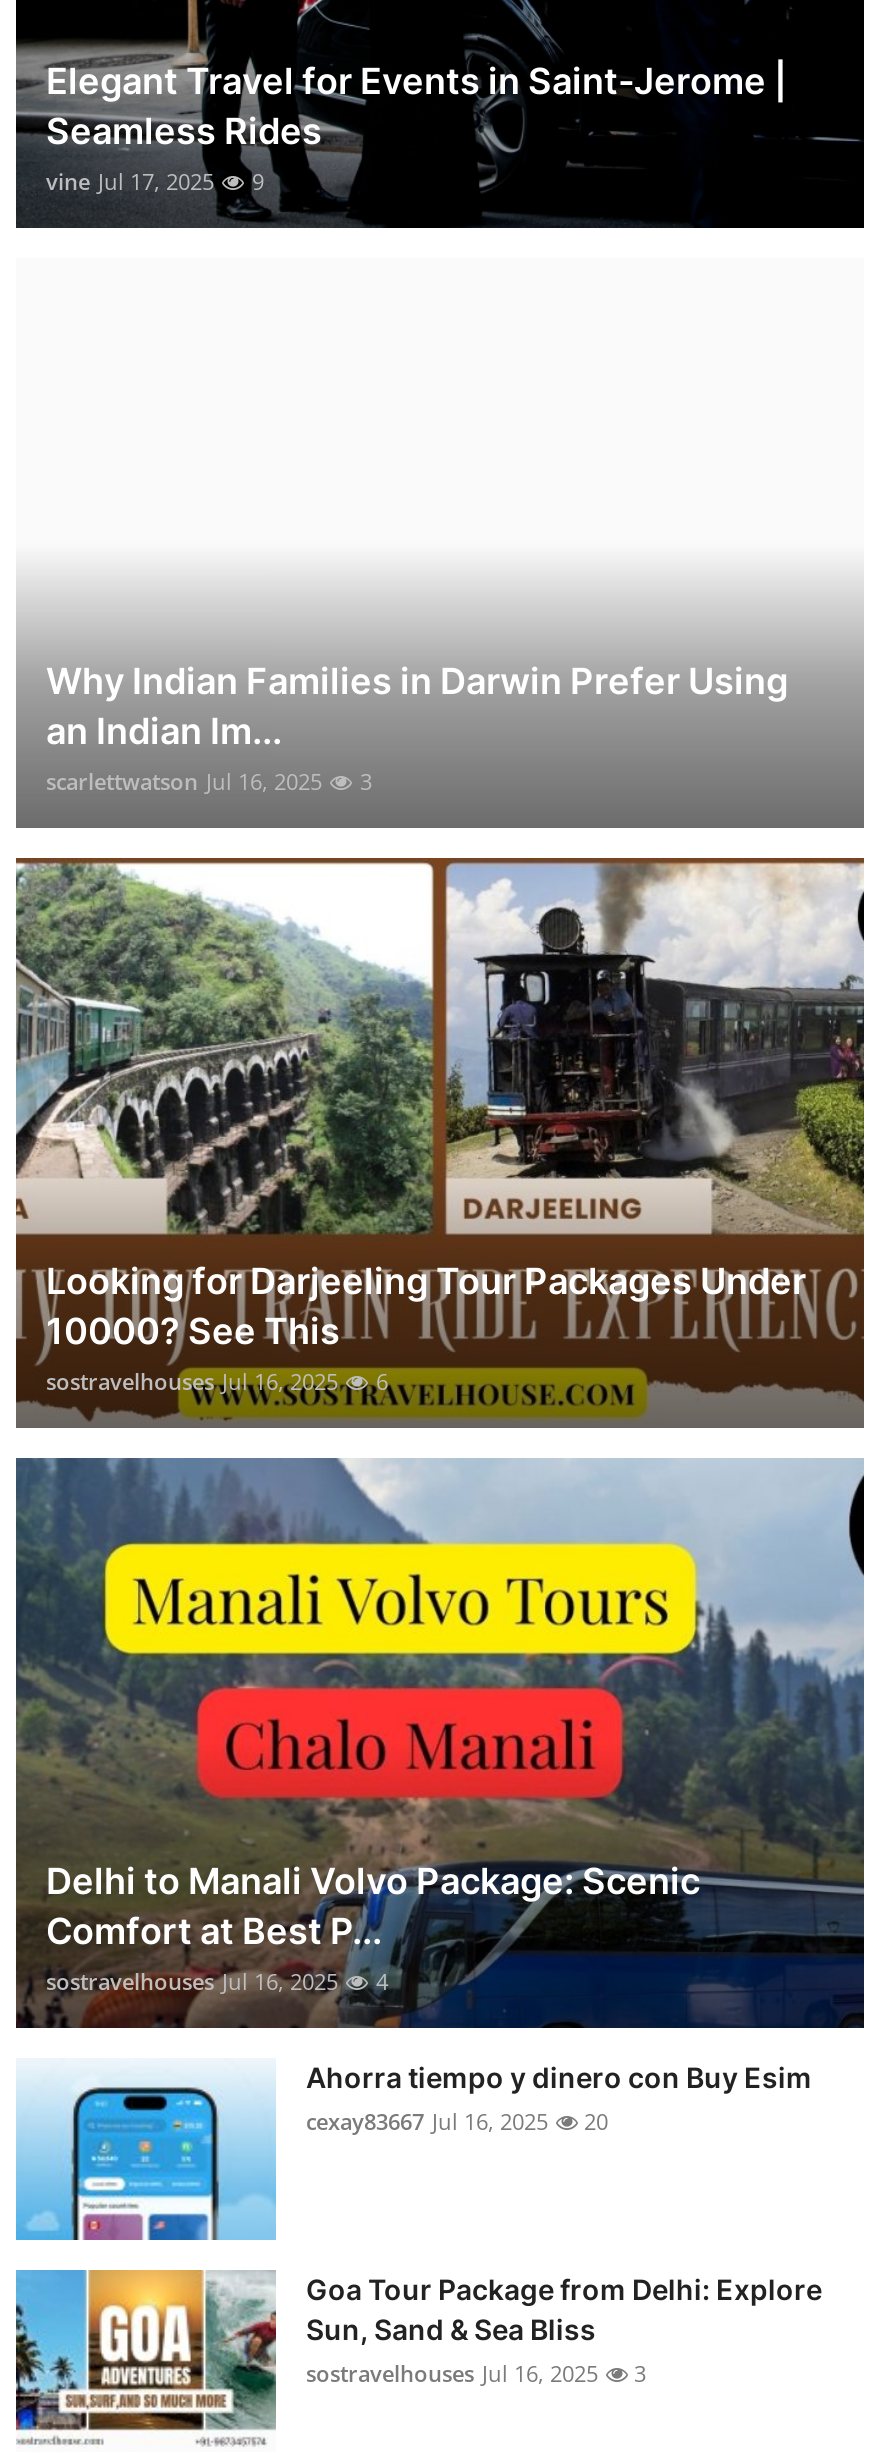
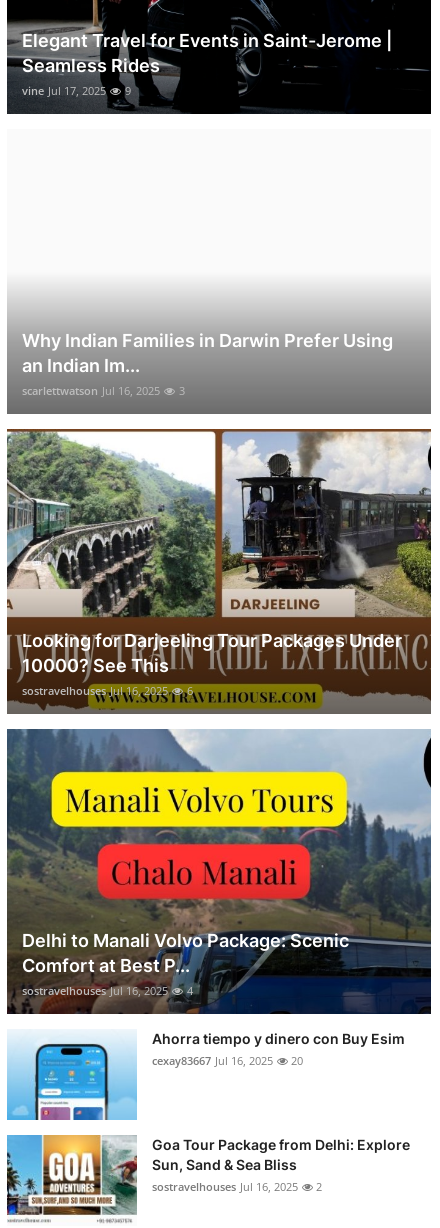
[306,2357,646,2387] sostravelhouses Jul 16, 2025 3 -> [152,1179,322,1194] sostravelhouses Jul 16, 2025 2

